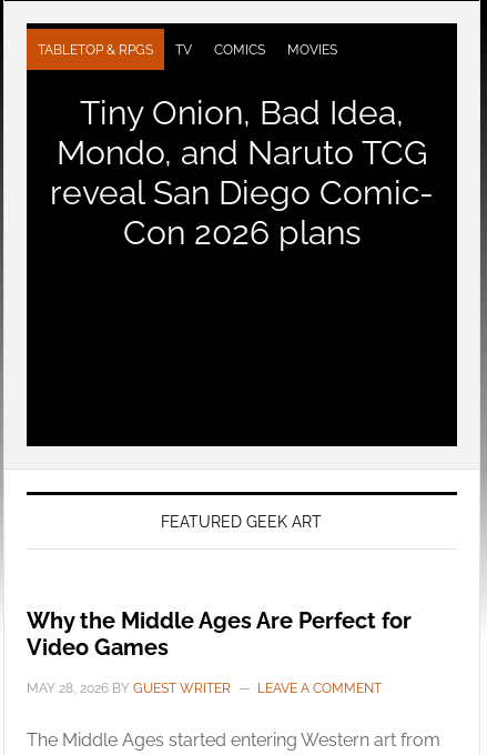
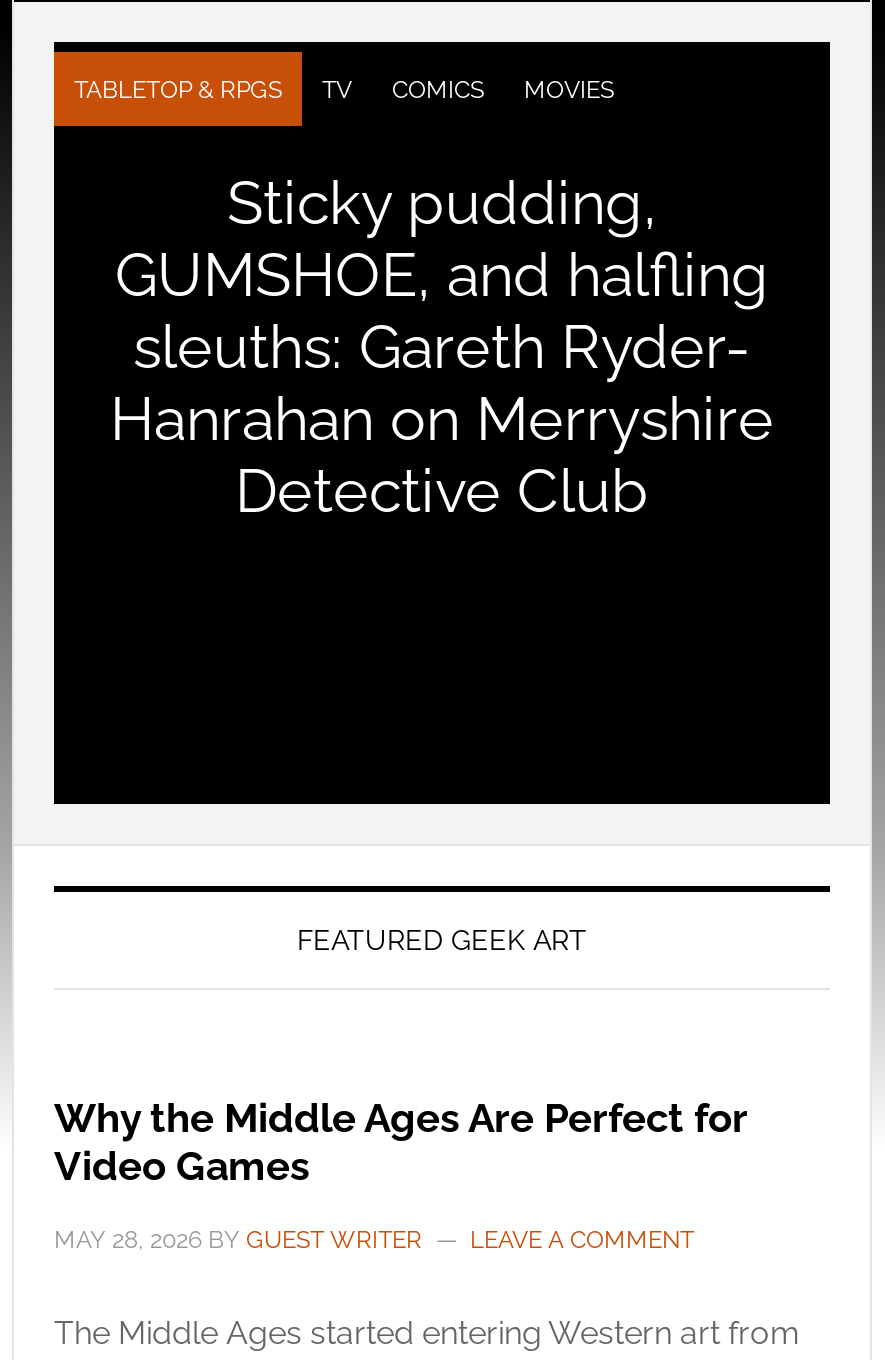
[50,93,434,252] Tiny Onion, Bad Idea, | Mondo, and Naruto TCG | reveal San Diego Comic- | Con 2026 plans -> [110,168,774,526] Sticky pudding, | GUMSHOE, and halfling | sleuths: Gareth Ryder- | Hanrahan on Merryshire | Detective Club

